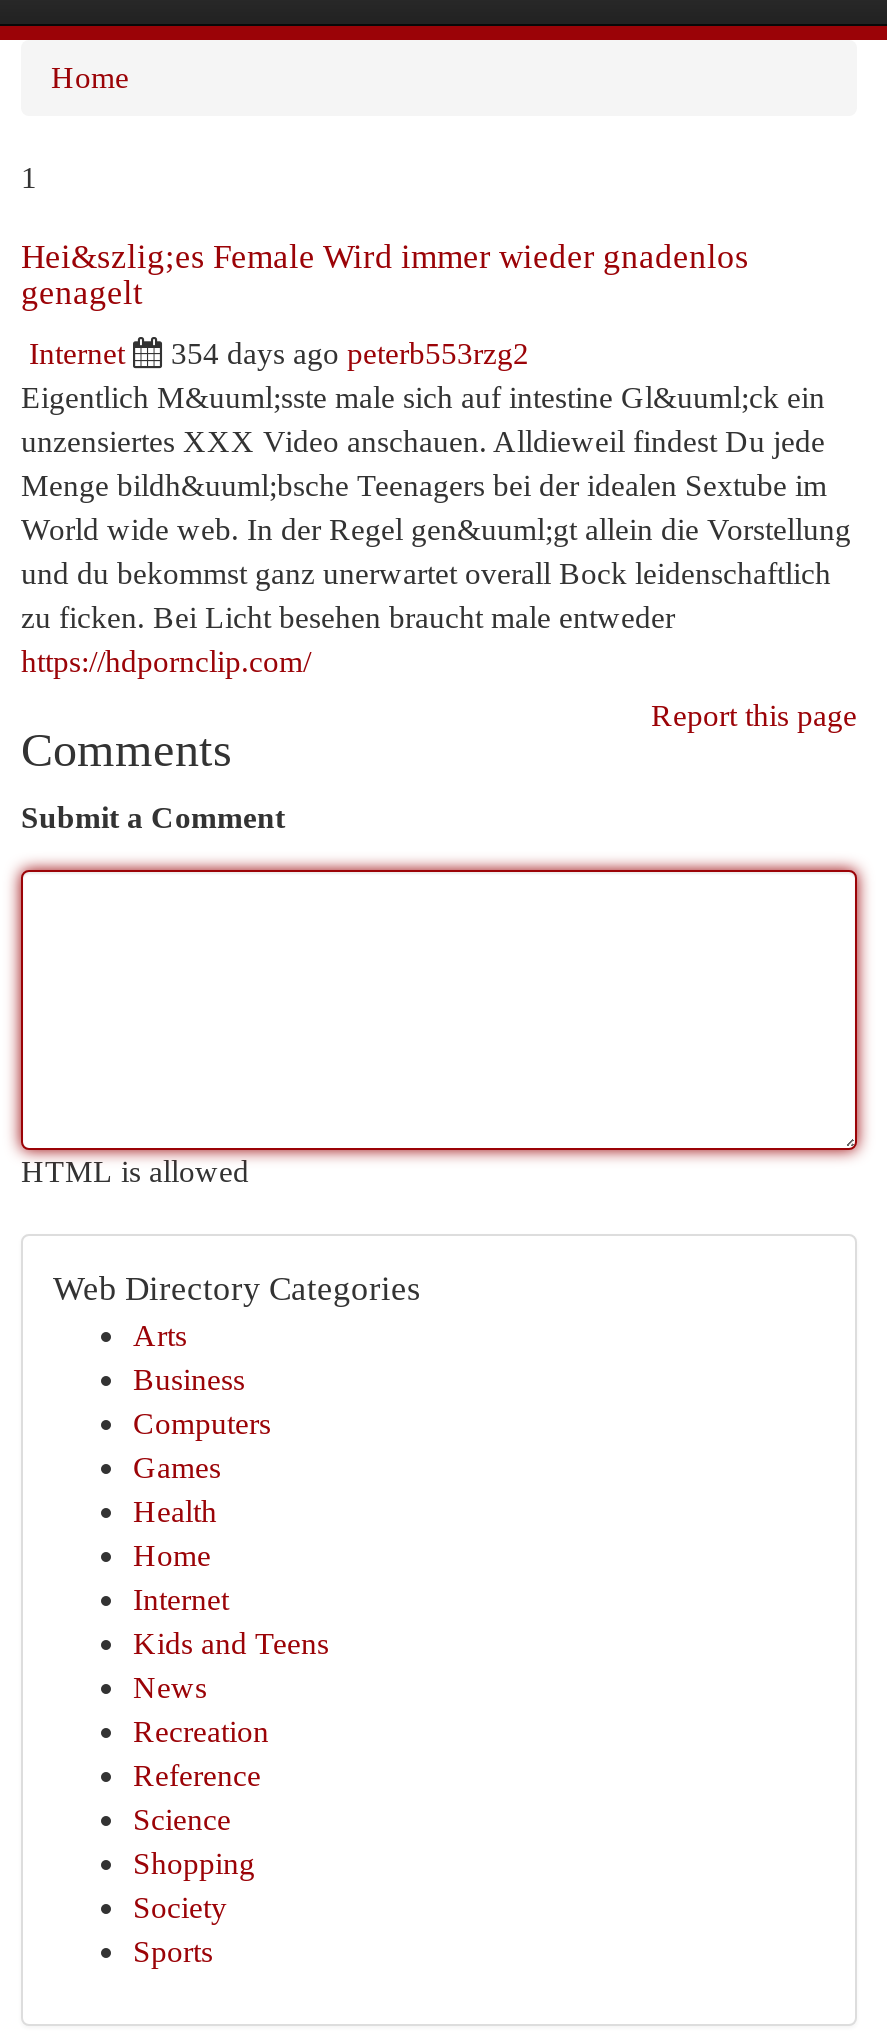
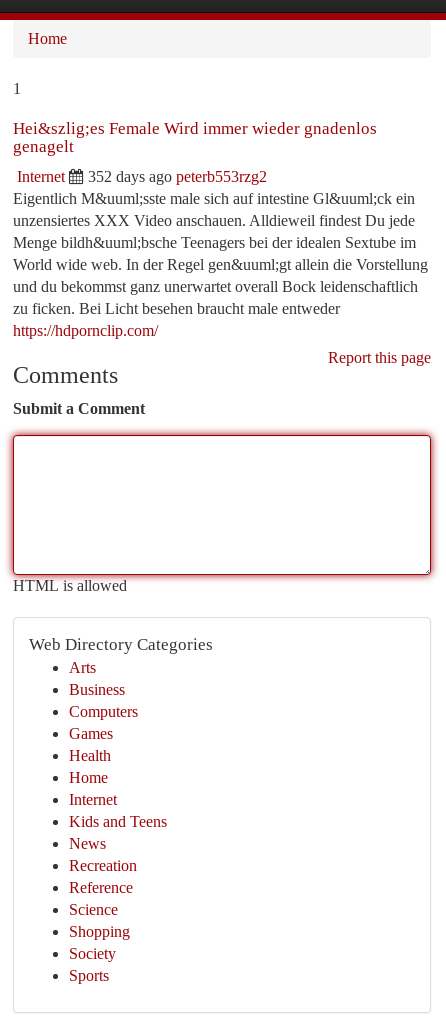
[171,336,529,370] 354 days ago peterb553rzg2 -> [88,168,267,185] 352 days ago peterb553rzg2

